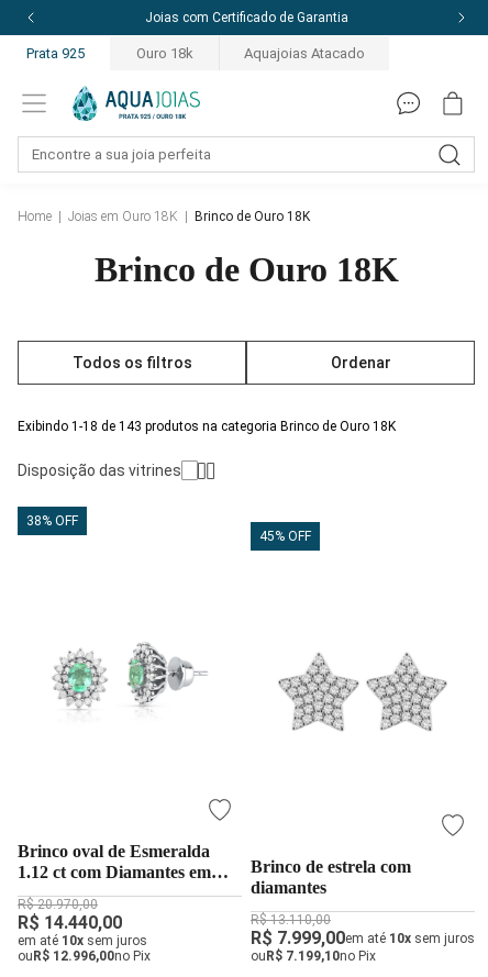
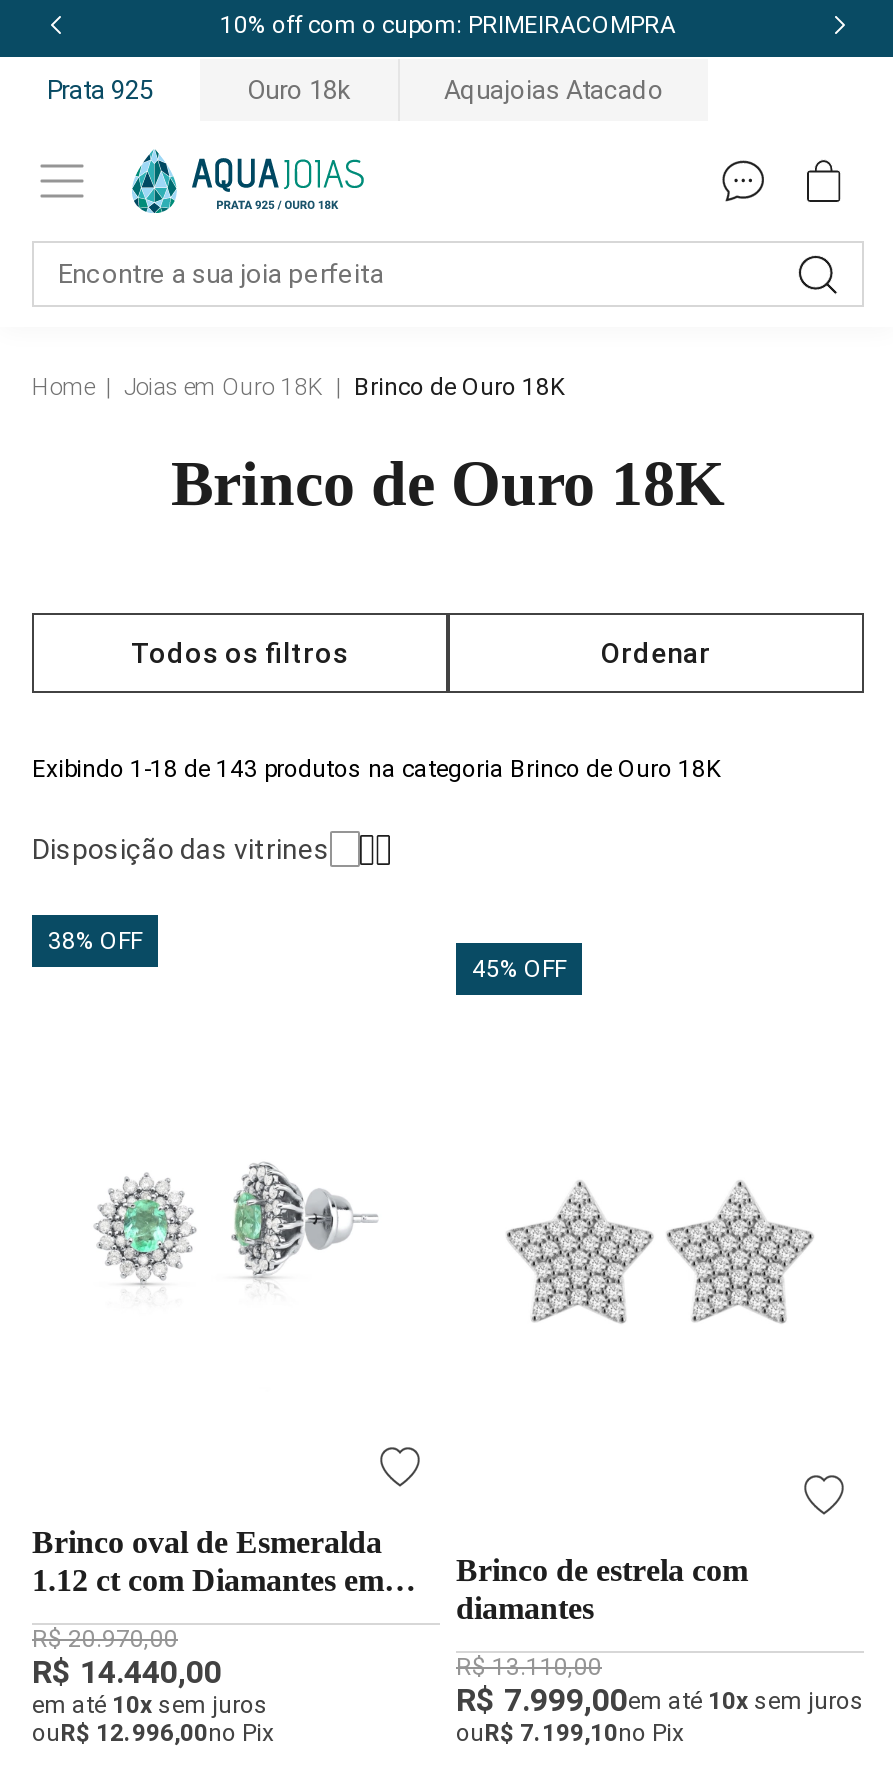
[145,10,348,25] Joias com Certificado de Garantia -> [220,11,676,39] 10% off com o cupom: PRIMEIRACOMPRA

